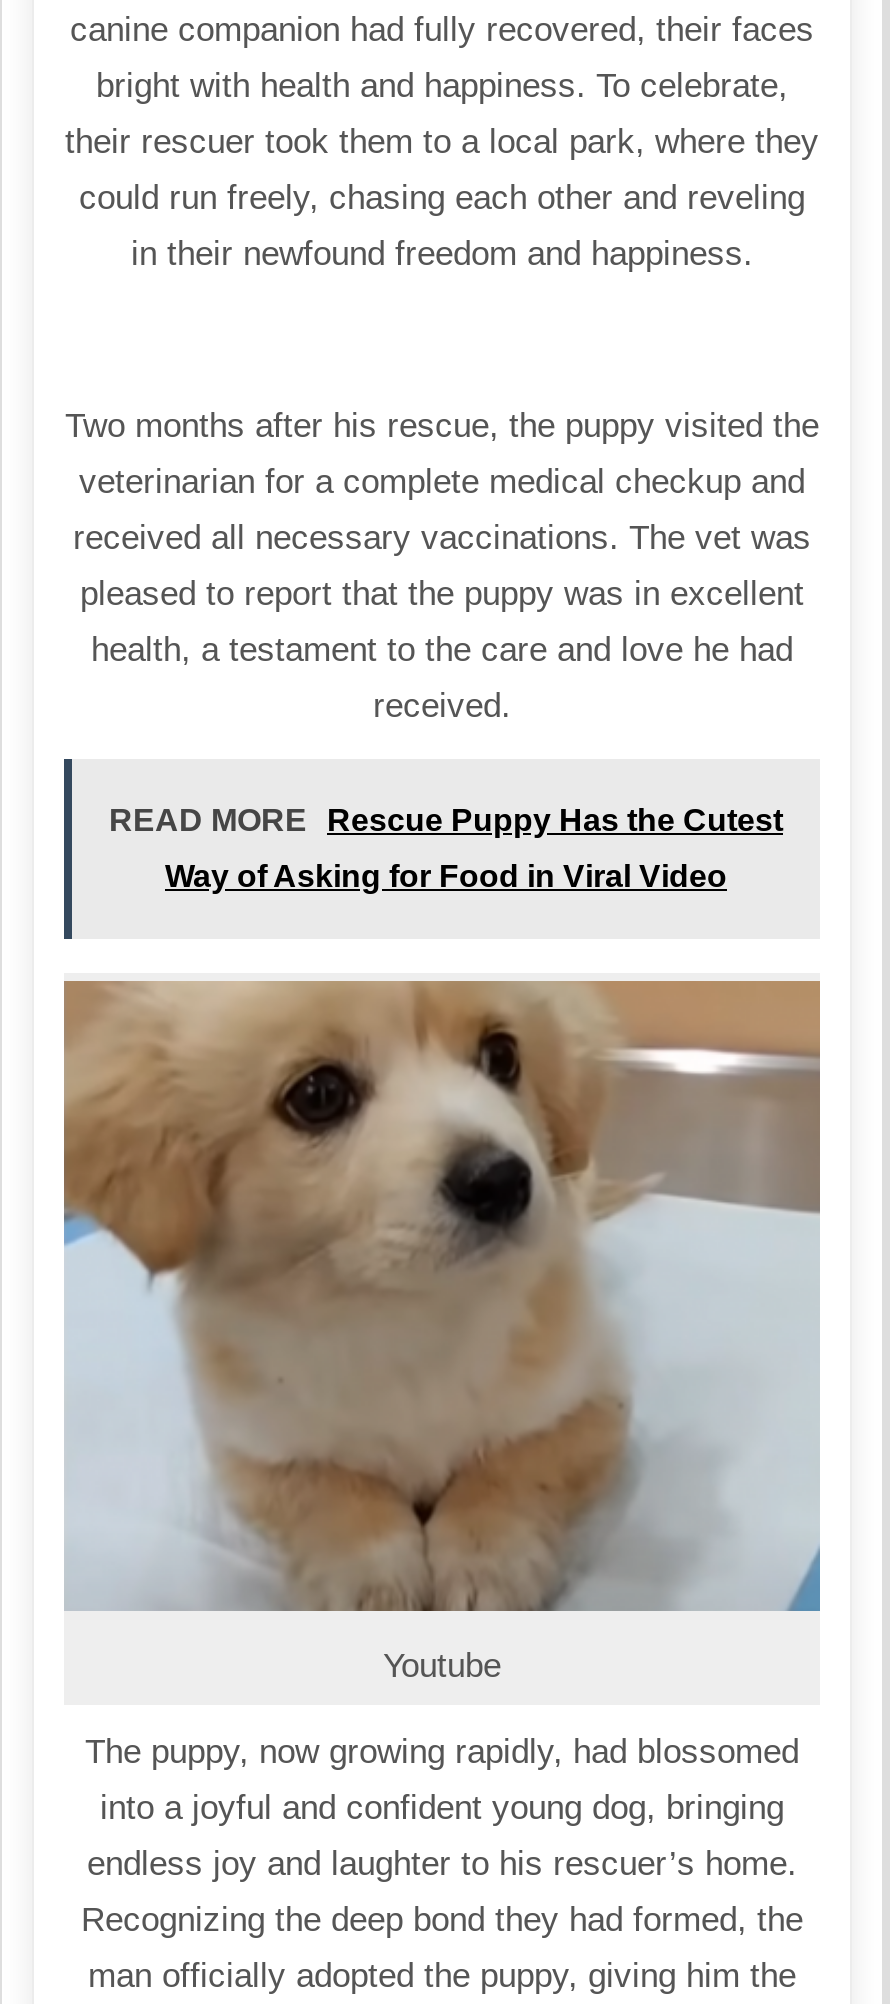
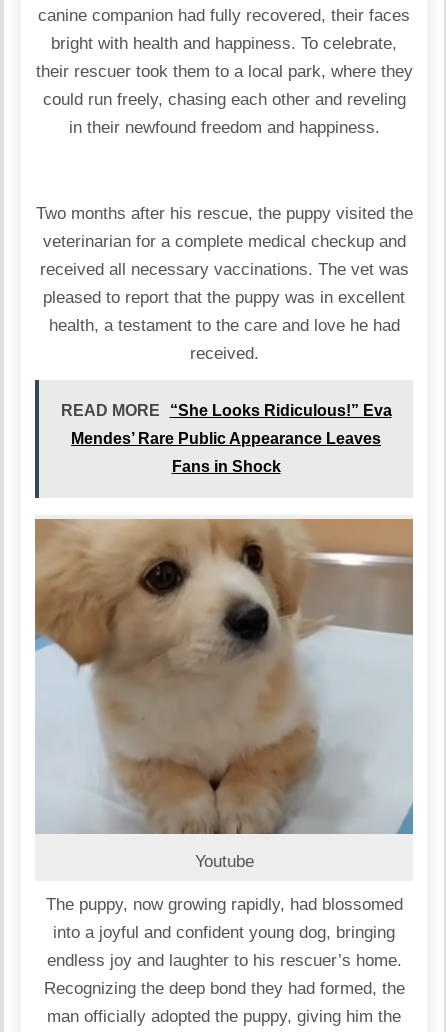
[109,802,783,892] READ MORE Rescue Puppy Has the Cutest | Way of Asking for Food in Viral Video -> [60,402,391,475] READ MORE “She Looks Ridiculous!” Eva | Mendes’ Rare Public Appearance Leaves | Fans in Shock

